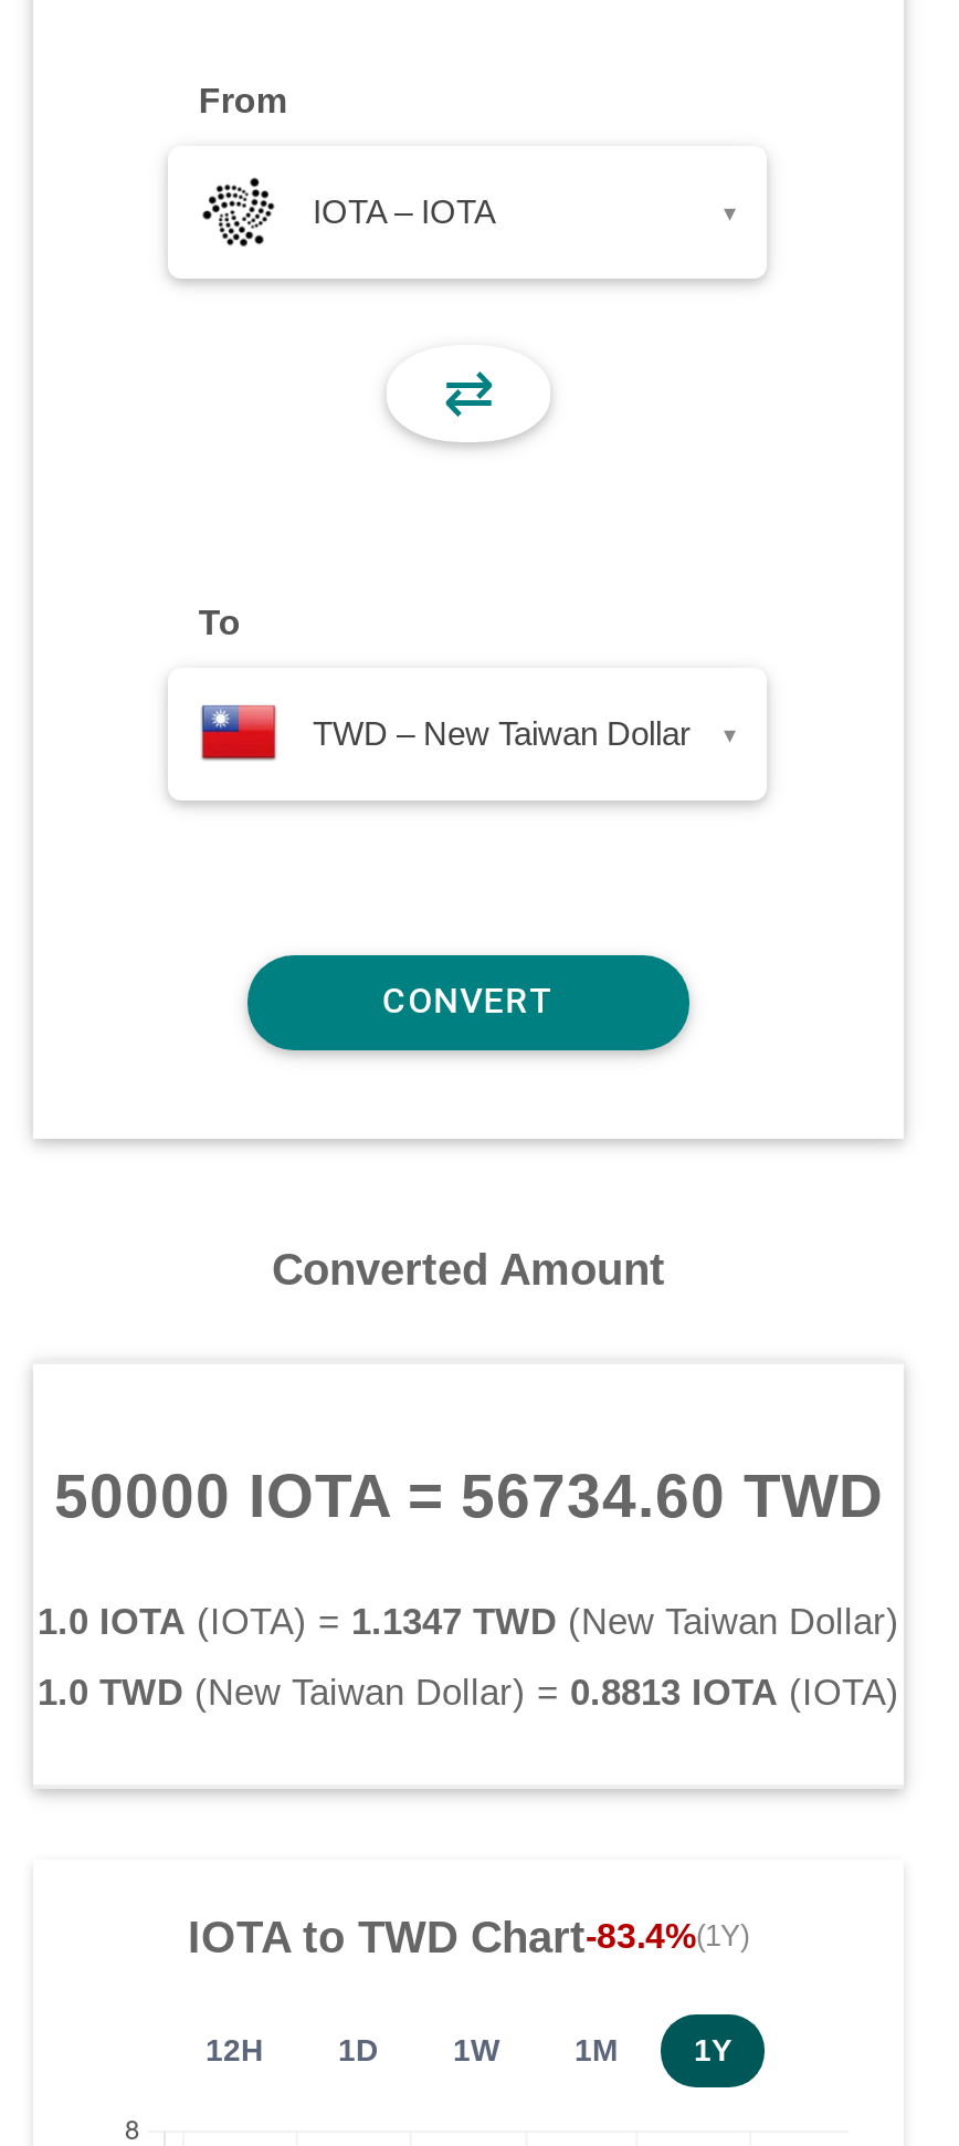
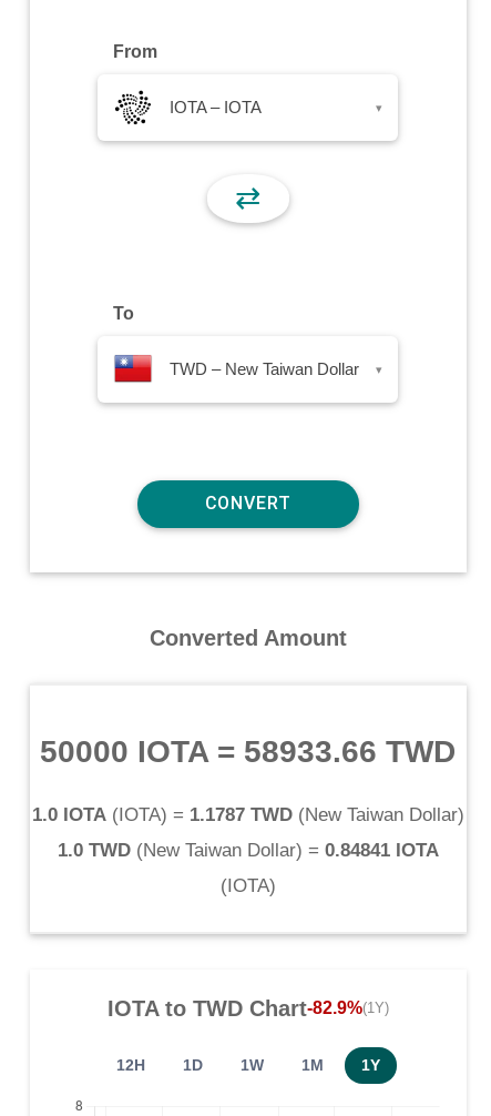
[38,1461,899,1713] 50000 IOTA = 56734.60 TWD | 1.0 IOTA (IOTA) = 1.1347 TWD (New Taiwan Dollar) | 1.0 TWD (New Taiwan Dollar) = 0.8813 IOTA (IOTA) -> [32,734,464,896] 50000 IOTA = 58933.66 TWD | 1.0 IOTA (IOTA) = 1.1787 TWD (New Taiwan Dollar) | 1.0 TWD (New Taiwan Dollar) = 0.84841 IOTA | (IOTA)
[188,1913,749,1962] IOTA to TWD Chart-83.4%(1Y) -> [108,996,389,1021] IOTA to TWD Chart-82.9%(1Y)

